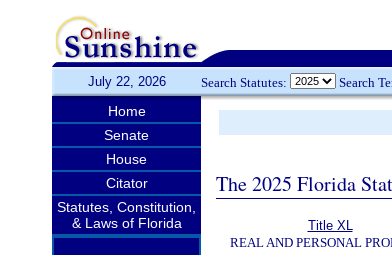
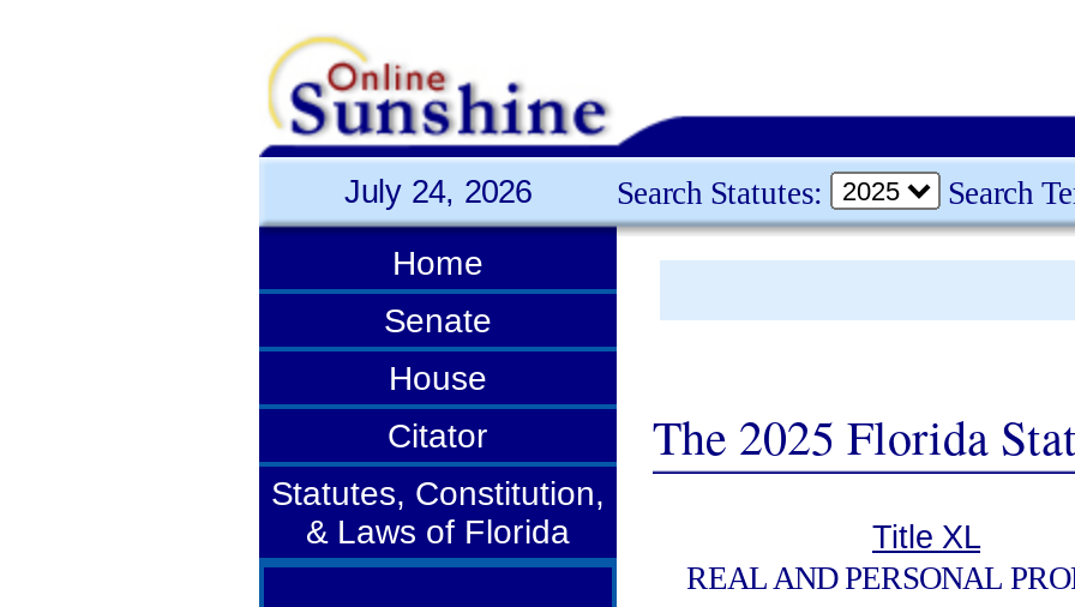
[87,74,165,89] July 22, 2026 -> [344,174,532,210] July 24, 2026

